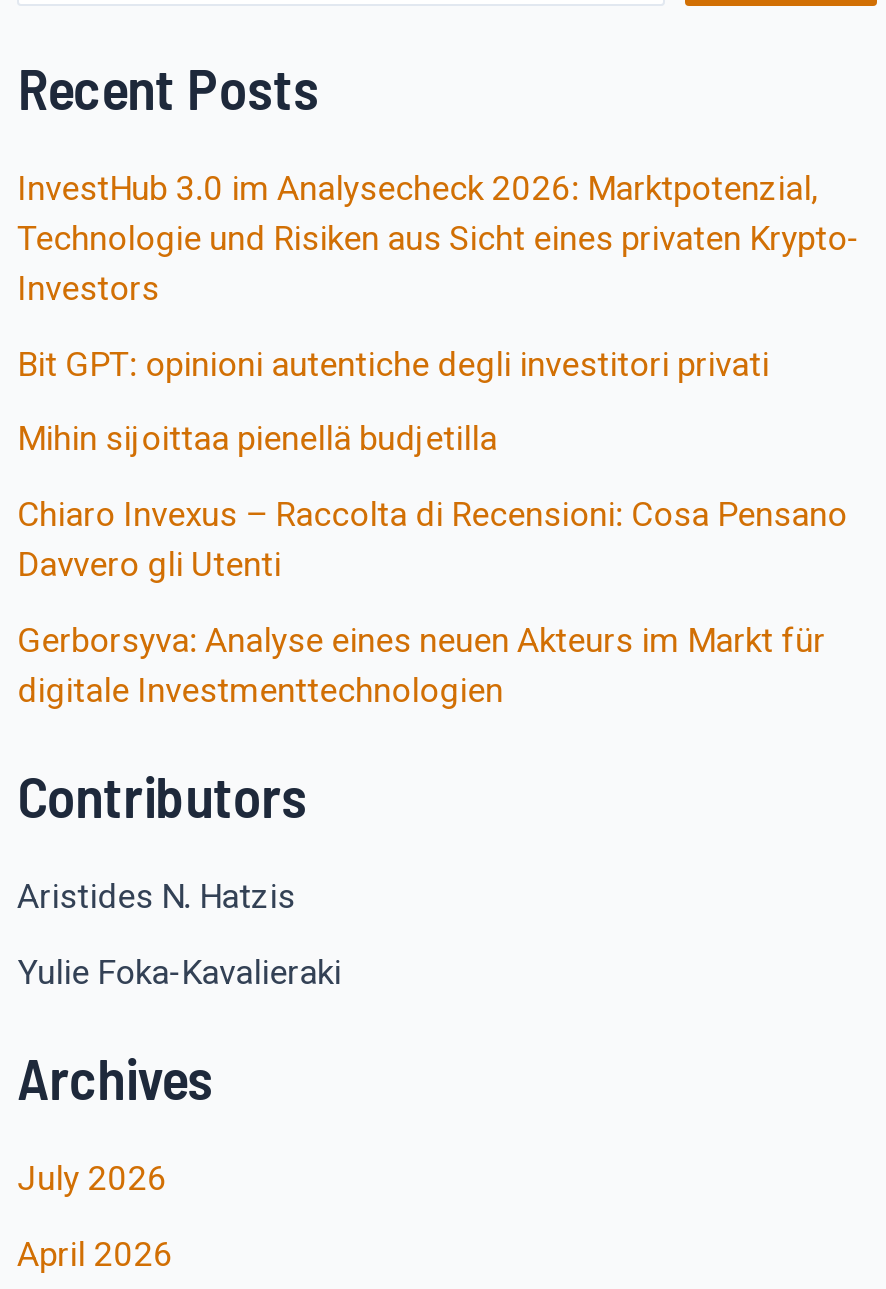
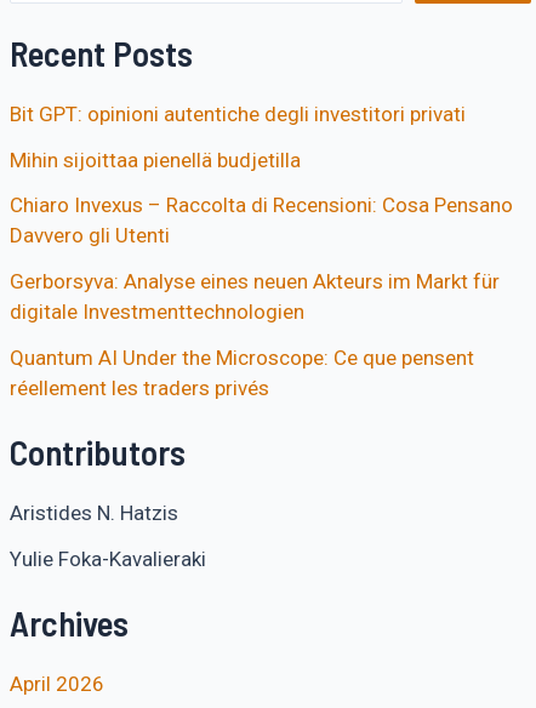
[17,168,859,308] InvestHub 3.0 im Analysecheck 2026: Marktpotenzial, | Technologie und Risiken aus Sicht eines privaten Krypto- | Investors -> none
moved [17,343,847,710] -> [10,102,513,324]: Bit GPT: opinioni autentiche degli investitori privati | Mihin sijoittaa pienellä budjetilla | Chiaro Invexus – Raccolta di Recensioni: Cosa Pensano | Davvero gli Utenti | Gerborsyva: Analyse eines neuen Akteurs im Markt für | digitale Investmenttechnologien
none -> [10,345,474,400] Quantum AI Under the Microscope: Ce que pensent | réellement les traders privés
[17,1159,167,1199] July 2026 -> none

